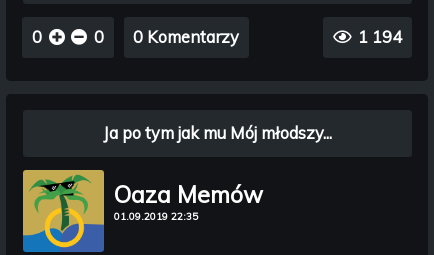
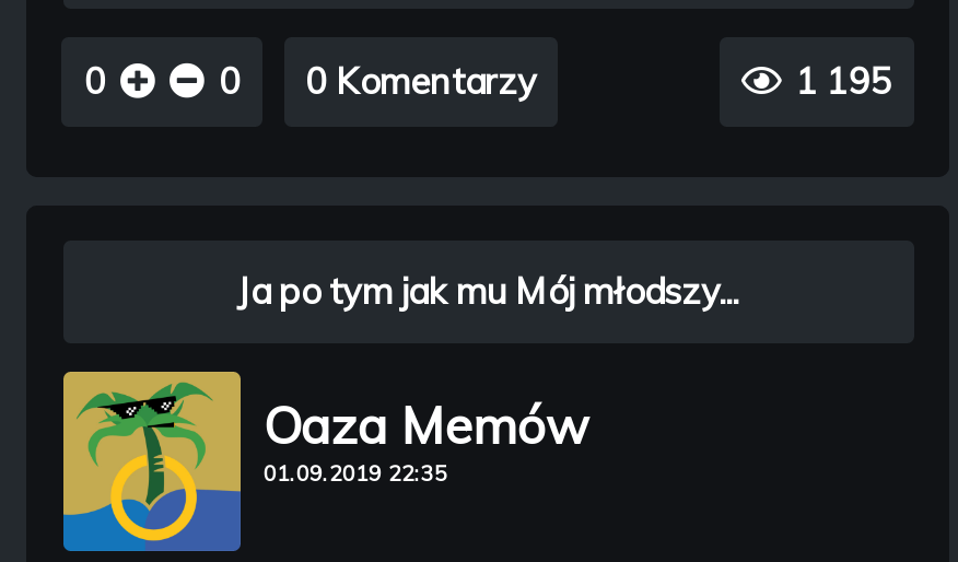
[358,27,402,47] 1 194 -> [795,59,892,102] 1 195

